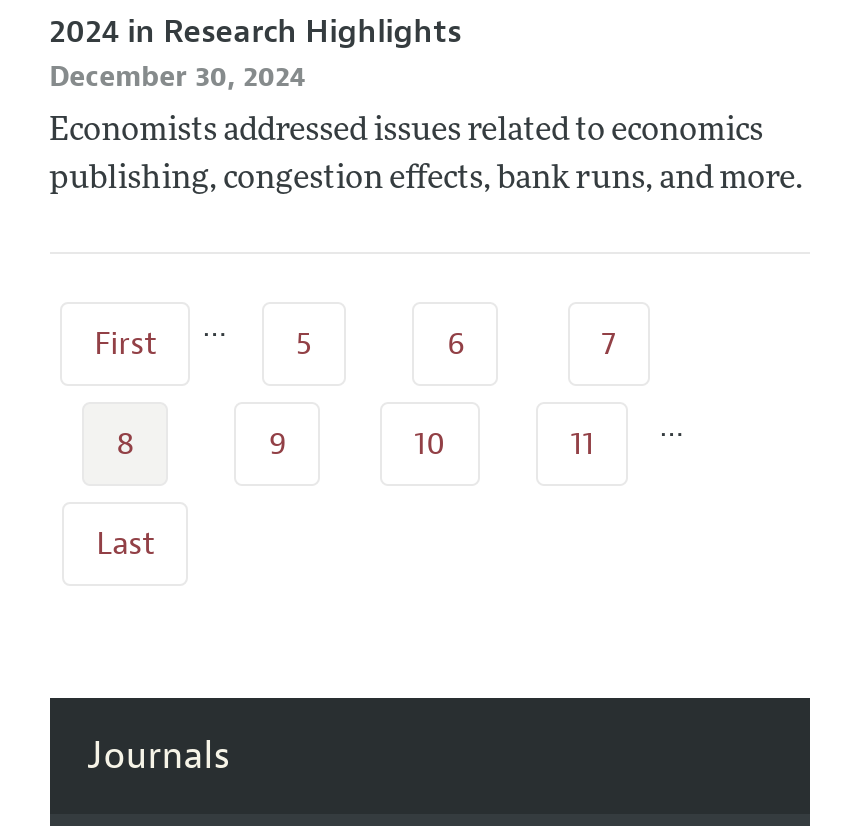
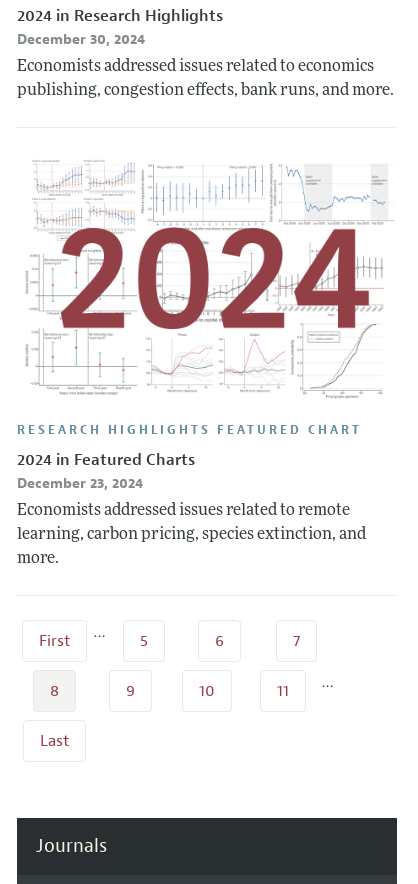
none -> [17,160,387,567] [image] | RESEARCH HIGHLIGHTS FEATURED CHART | 2024 in Featured Charts | December 23, 2024 | Economists addressed issues related to remote | learning, carbon pricing, species extinction, and | more.

